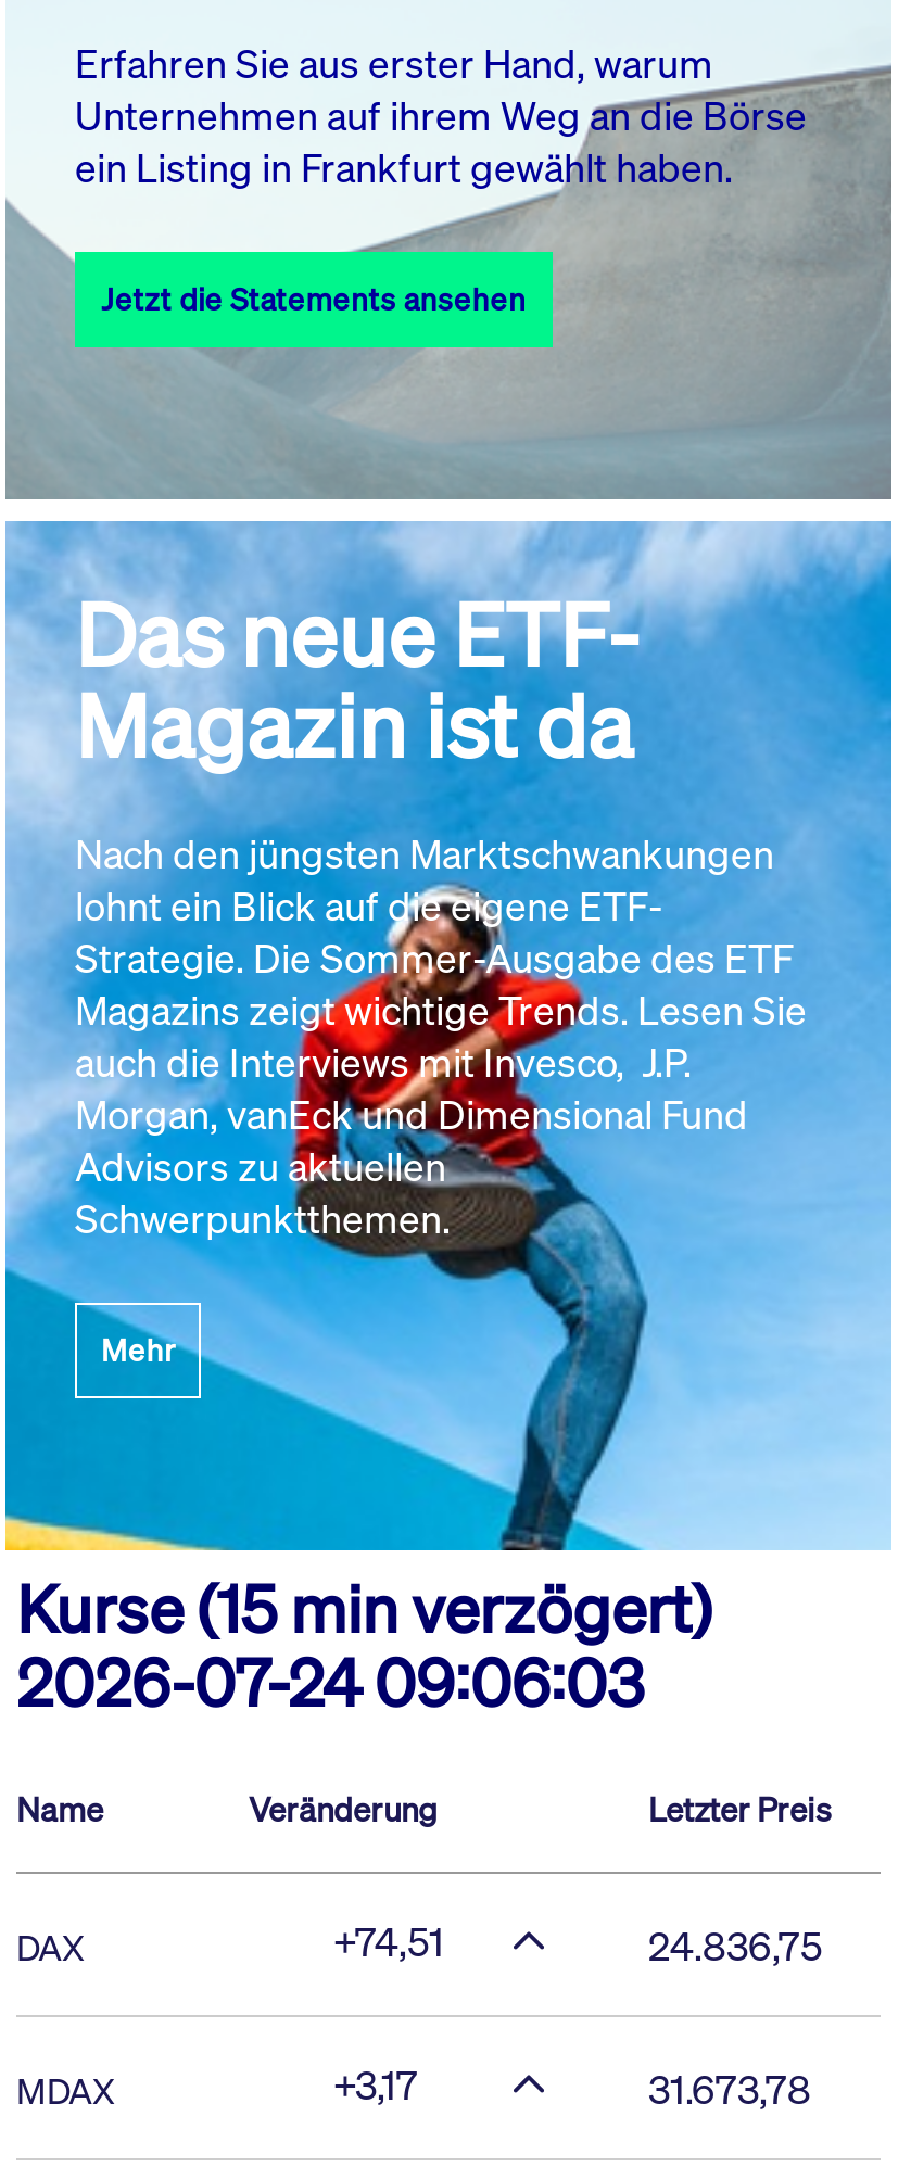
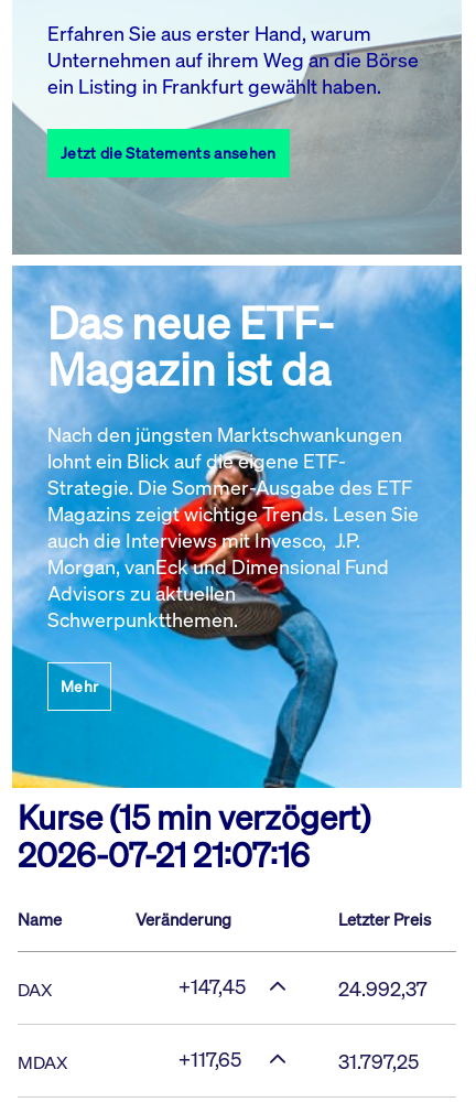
[16,1639,644,1726] 2026-07-24 09:06:03 -> [18,833,310,877] 2026-07-21 21:07:16
[333,1915,444,1967] +74,51 -> [178,973,246,1000] +147,45
[648,1919,822,1972] 24.836,75 -> [338,975,428,1002] 24.992,37
[333,2058,418,2111] +3,17 -> [178,1046,241,1072] +117,65
[648,2063,811,2115] 31.673,78 -> [338,1048,419,1074] 31.797,25

